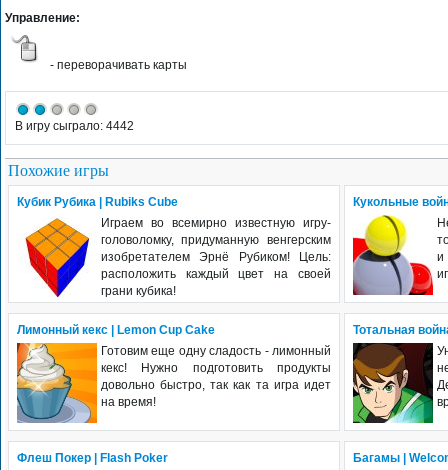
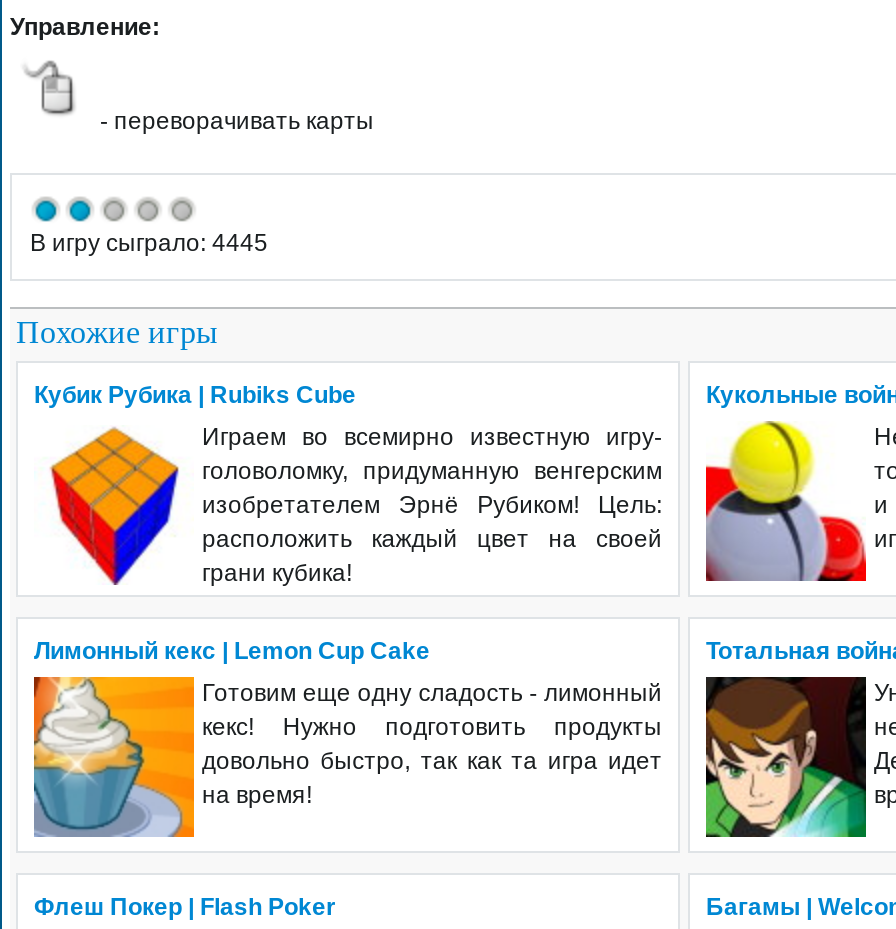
[15,119,134,133] В игру сыграло: 4442 -> [30,228,268,256] В игру сыграло: 4445

